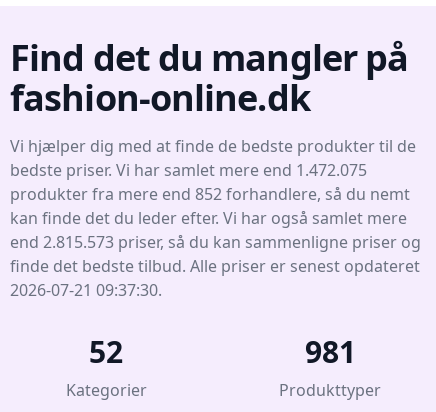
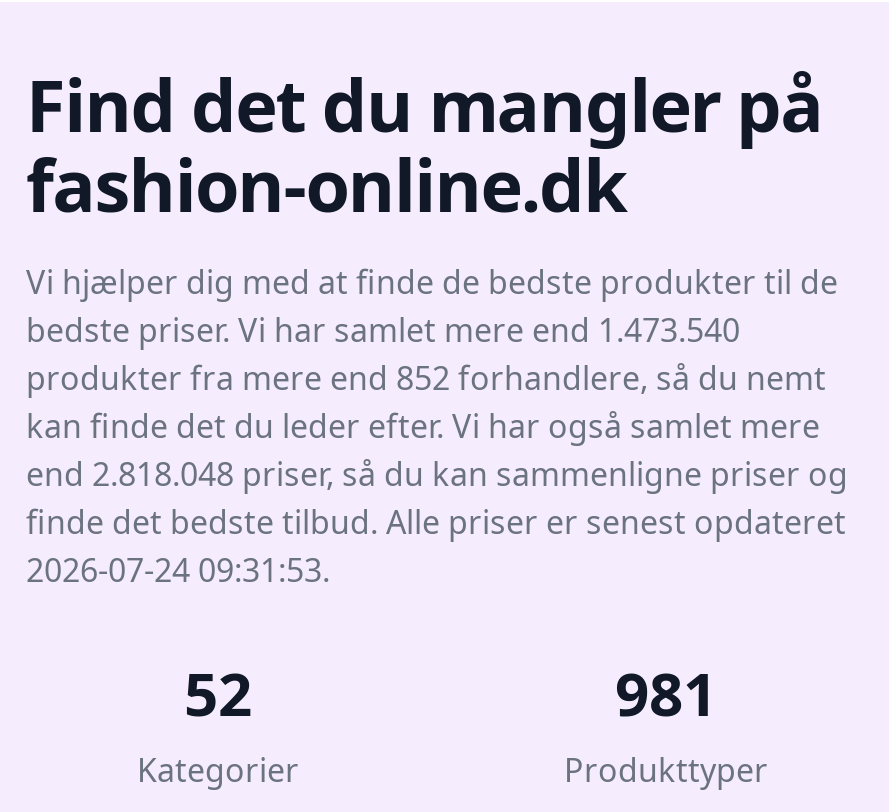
[10,159,367,181] bedste priser. Vi har samlet mere end 1.472.075 -> [26,308,740,352] bedste priser. Vi har samlet mere end 1.473.540
[10,231,421,253] end 2.815.573 priser, så du kan sammenligne priser og -> [26,452,848,496] end 2.818.048 priser, så du kan sammenligne priser og
[10,279,162,301] 2026-07-21 09:37:30. -> [26,548,330,592] 2026-07-24 09:31:53.

